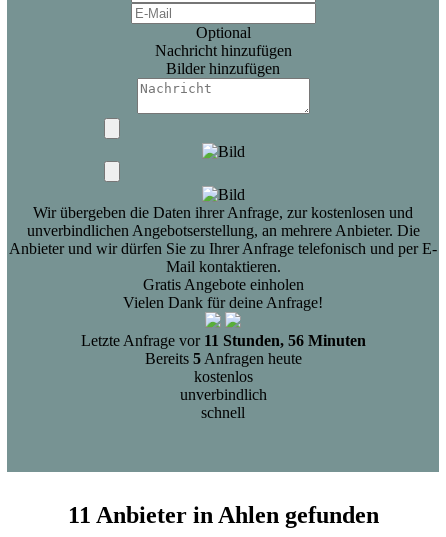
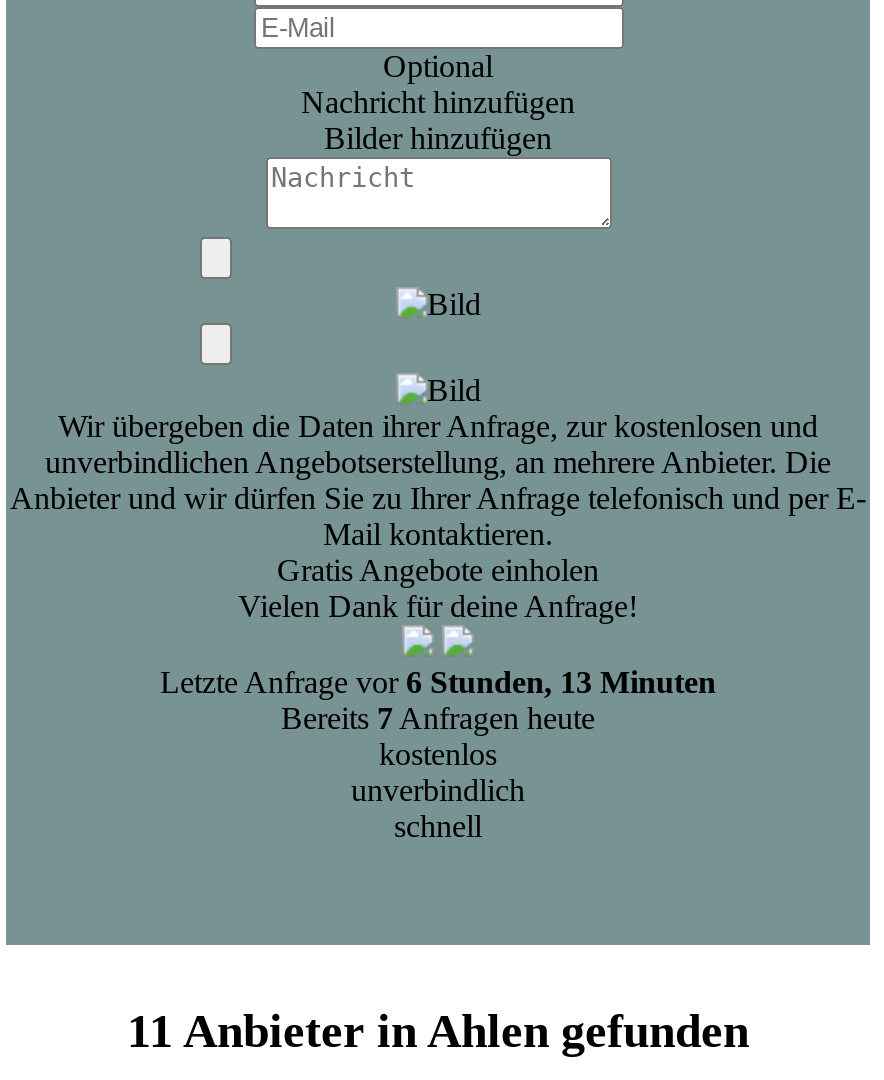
[80,332,365,349] Letzte Anfrage vor 11 Stunden, 56 Minuten -> [160,665,716,699] Letzte Anfrage vor 6 Stunden, 13 Minuten
[144,350,301,367] Bereits 5 Anfragen heute -> [281,701,595,735] Bereits 7 Anfragen heute

